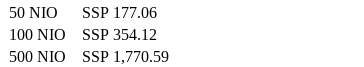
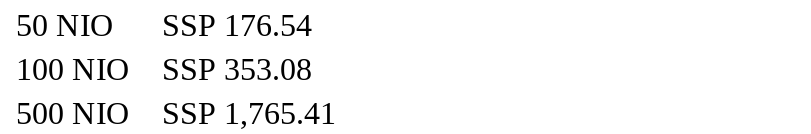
[9,4,157,21] 50 NIO SSP 177.06 -> [16,8,312,42] 50 NIO SSP 176.54
[9,26,157,43] 100 NIO SSP 354.12 -> [16,52,312,86] 100 NIO SSP 353.08
[9,48,169,65] 500 NIO SSP 1,770.59 -> [16,96,336,130] 500 NIO SSP 1,765.41

